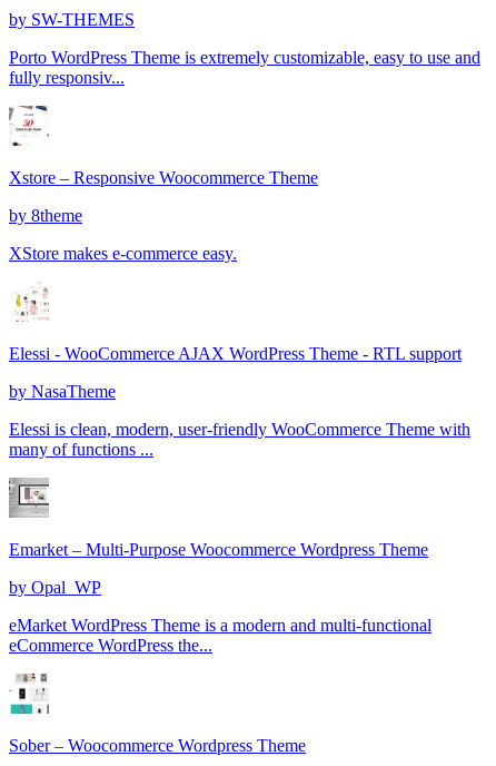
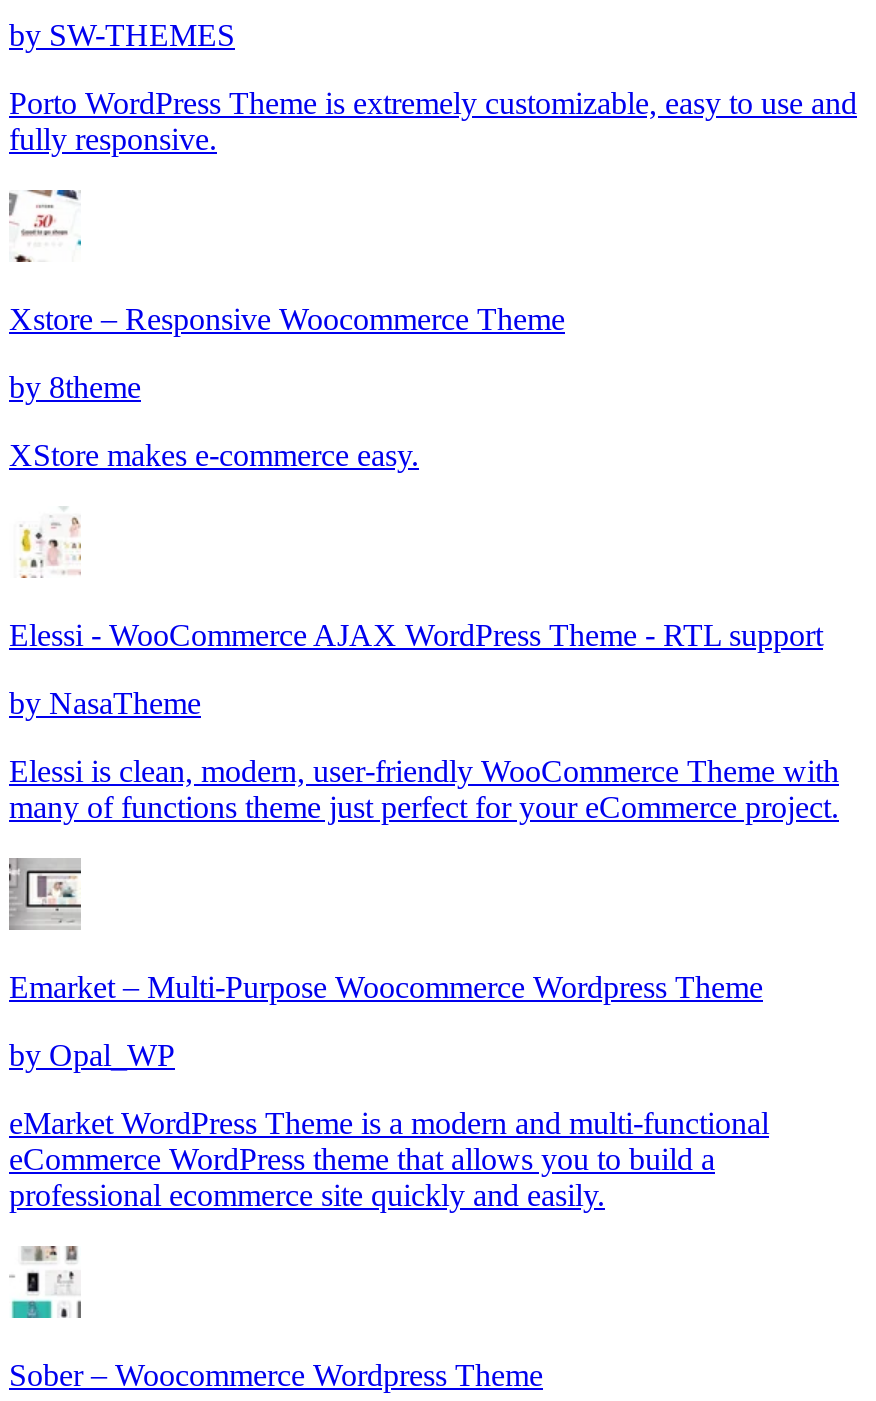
[9,68,125,87] fully responsiv... -> [9,121,217,155] fully responsive.
[9,439,153,458] many of functions ... -> [9,789,839,823] many of functions theme just perfect for your eCommerce project.
[9,635,212,654] eCommerce WordPress the... -> [9,1141,715,1211] eCommerce WordPress theme that allows you to build a | professional ecommerce site quickly and easily.

